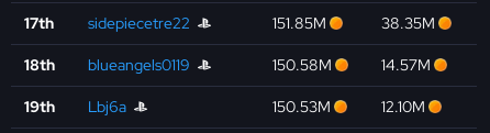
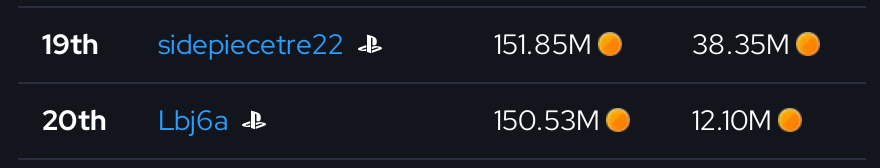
[24,13,190,33] 17th sidepiecetre22 -> [42,26,344,62] 19th sidepiecetre22
[24,55,434,117] 18th | blueangels0119 | 150.58M | 14.57M | 19th -> [42,102,106,138] 20th

